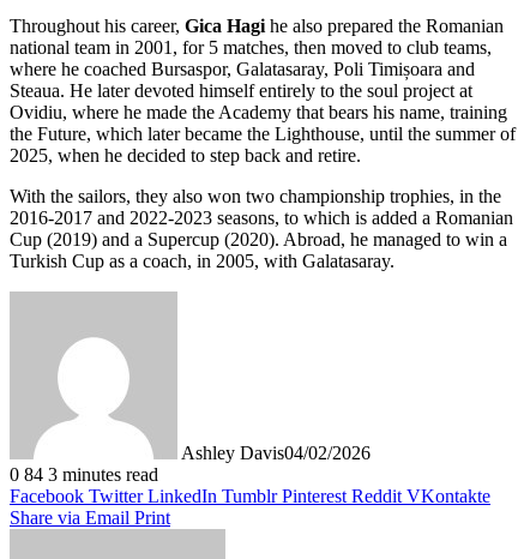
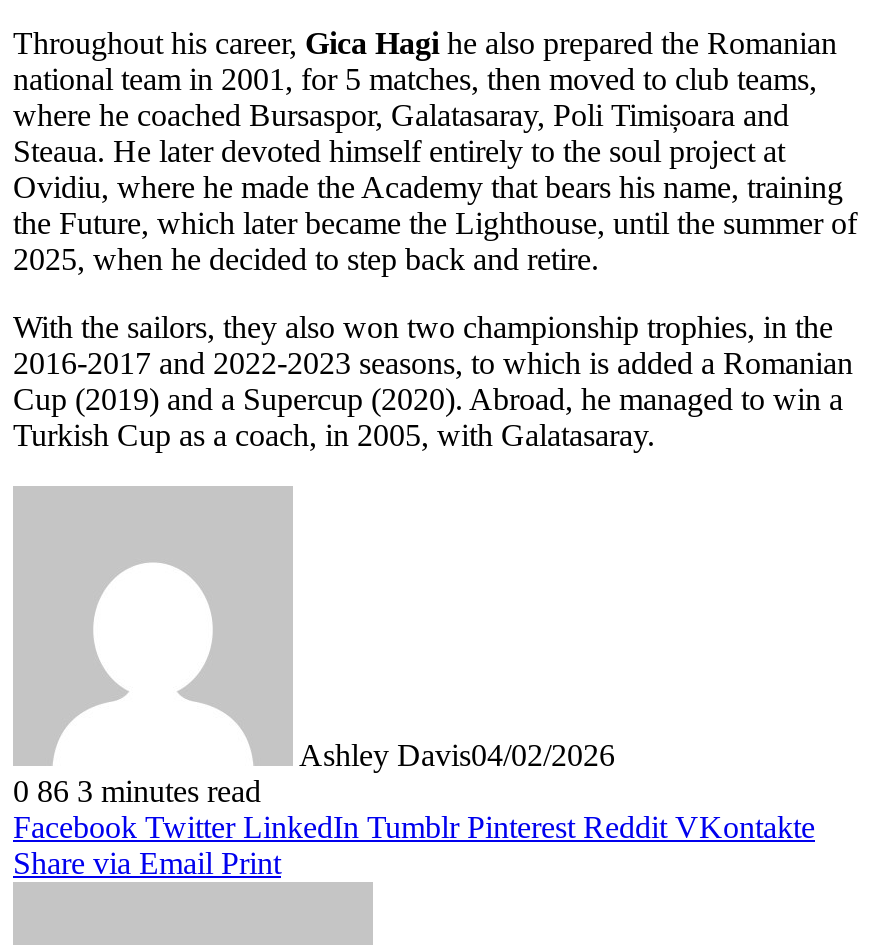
[10,464,158,485] 0 84 3 minutes read -> [13,774,261,808] 0 86 3 minutes read

